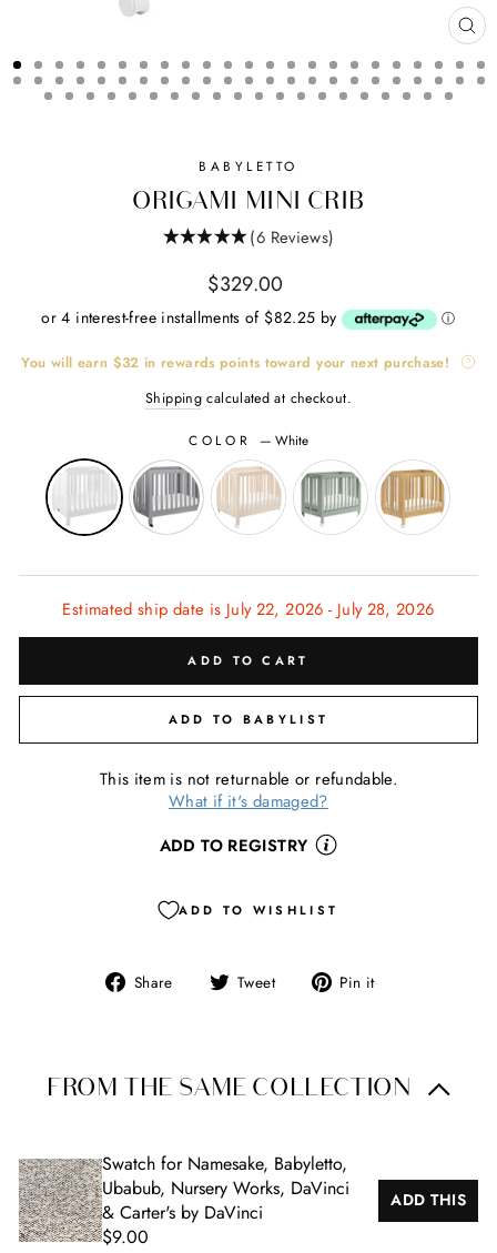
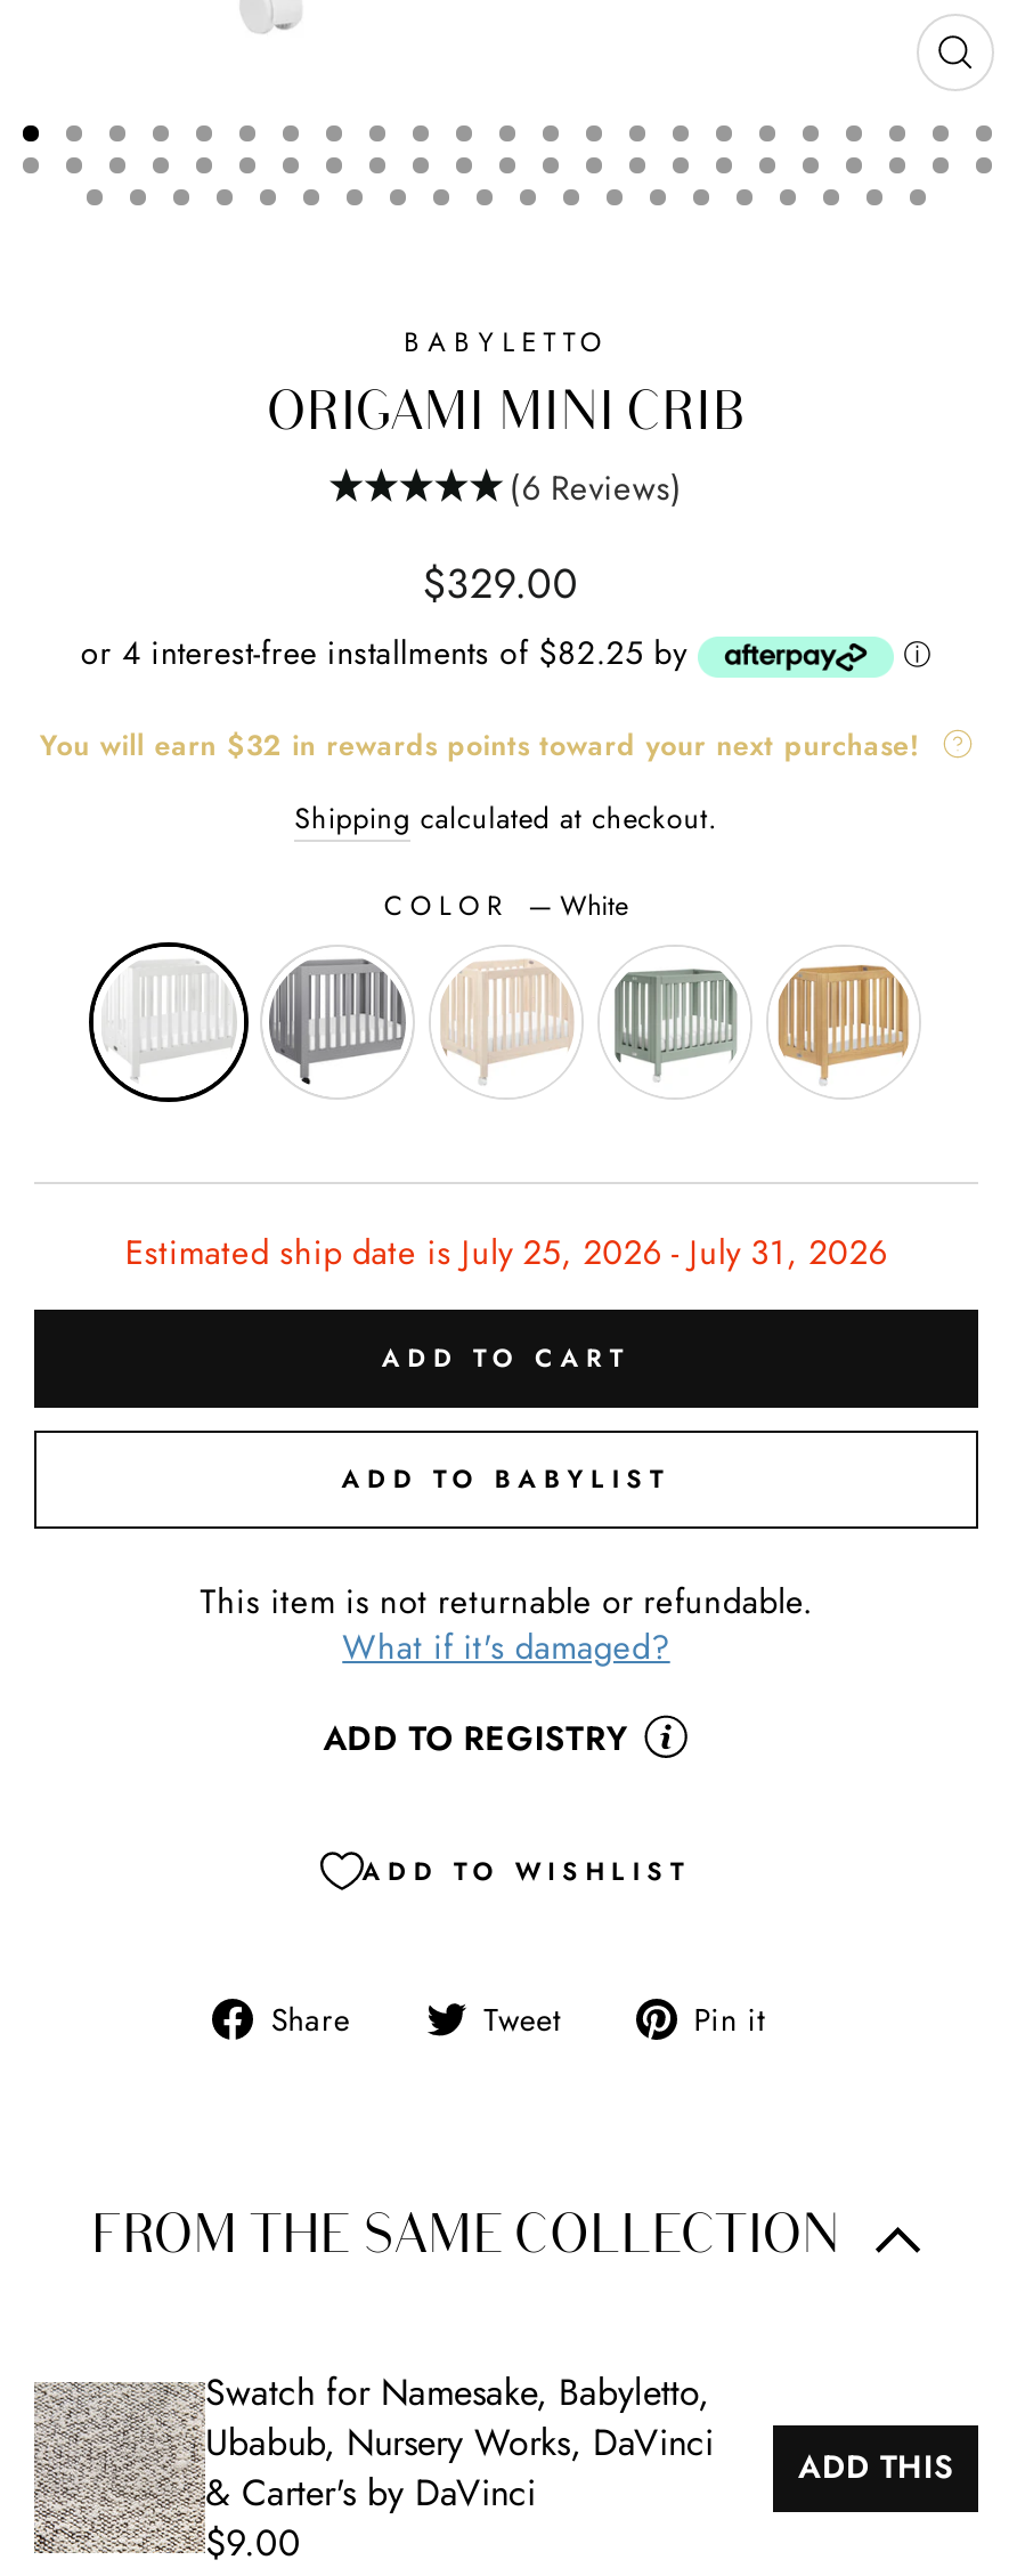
[63,597,434,621] Estimated ship date is July 22, 2026 - July 28, 2026 -> [125,1227,887,1277] Estimated ship date is July 25, 2026 - July 31, 2026

